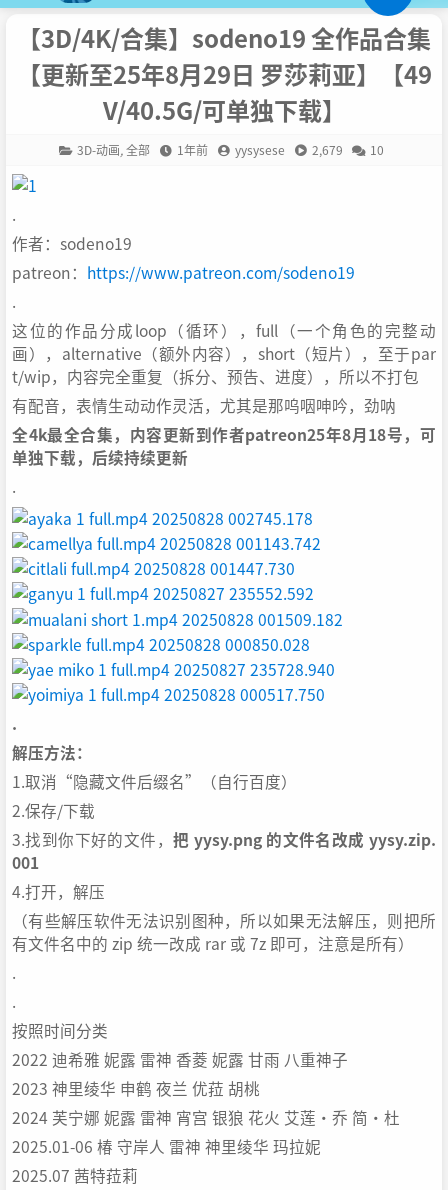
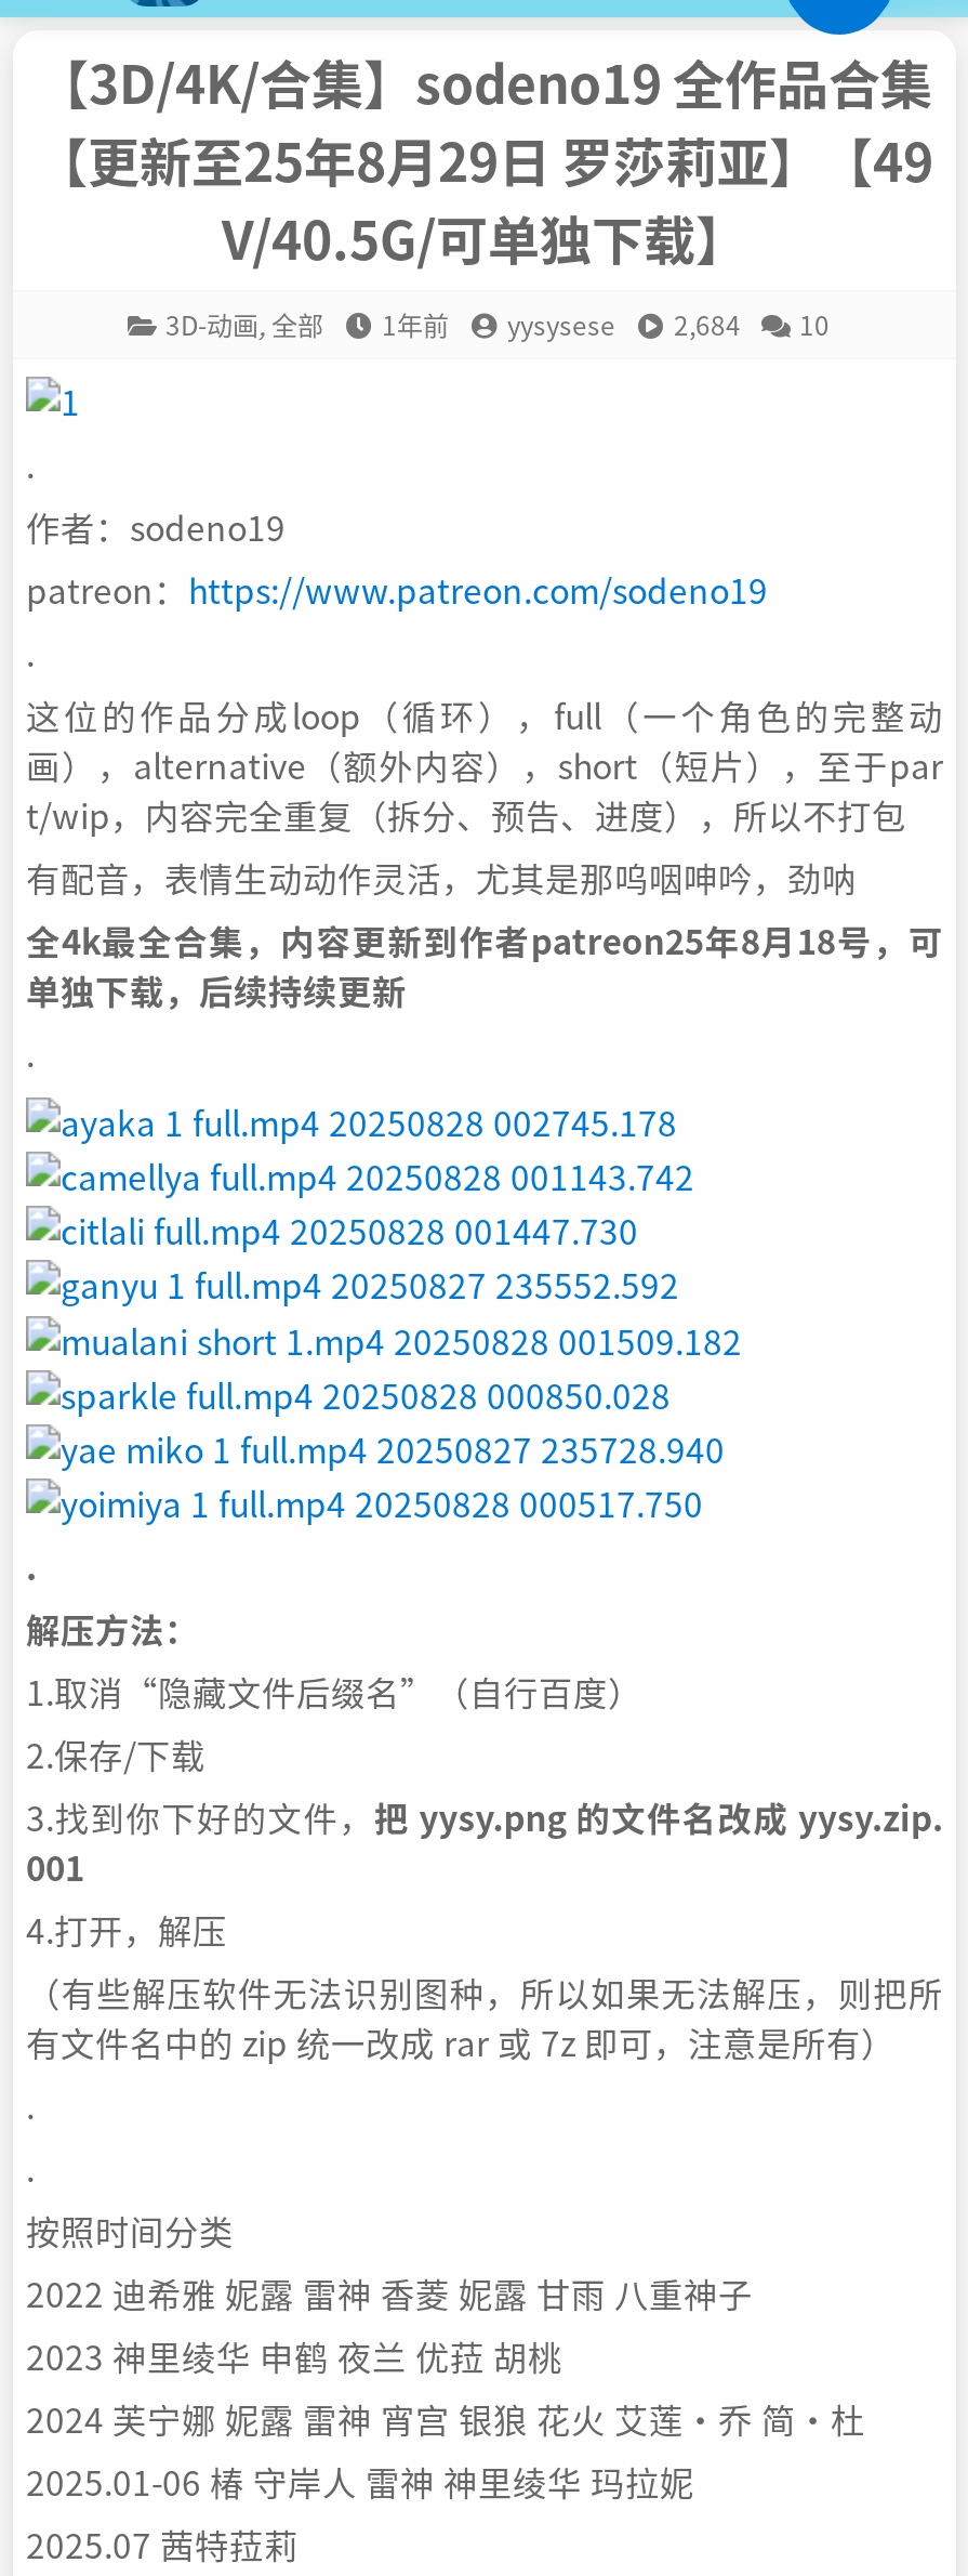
[76,141,383,158] 3D-动画,全部 1年前 yysysese 2,679 10 -> [165,305,830,342] 3D-动画,全部 1年前 yysysese 2,684 10

